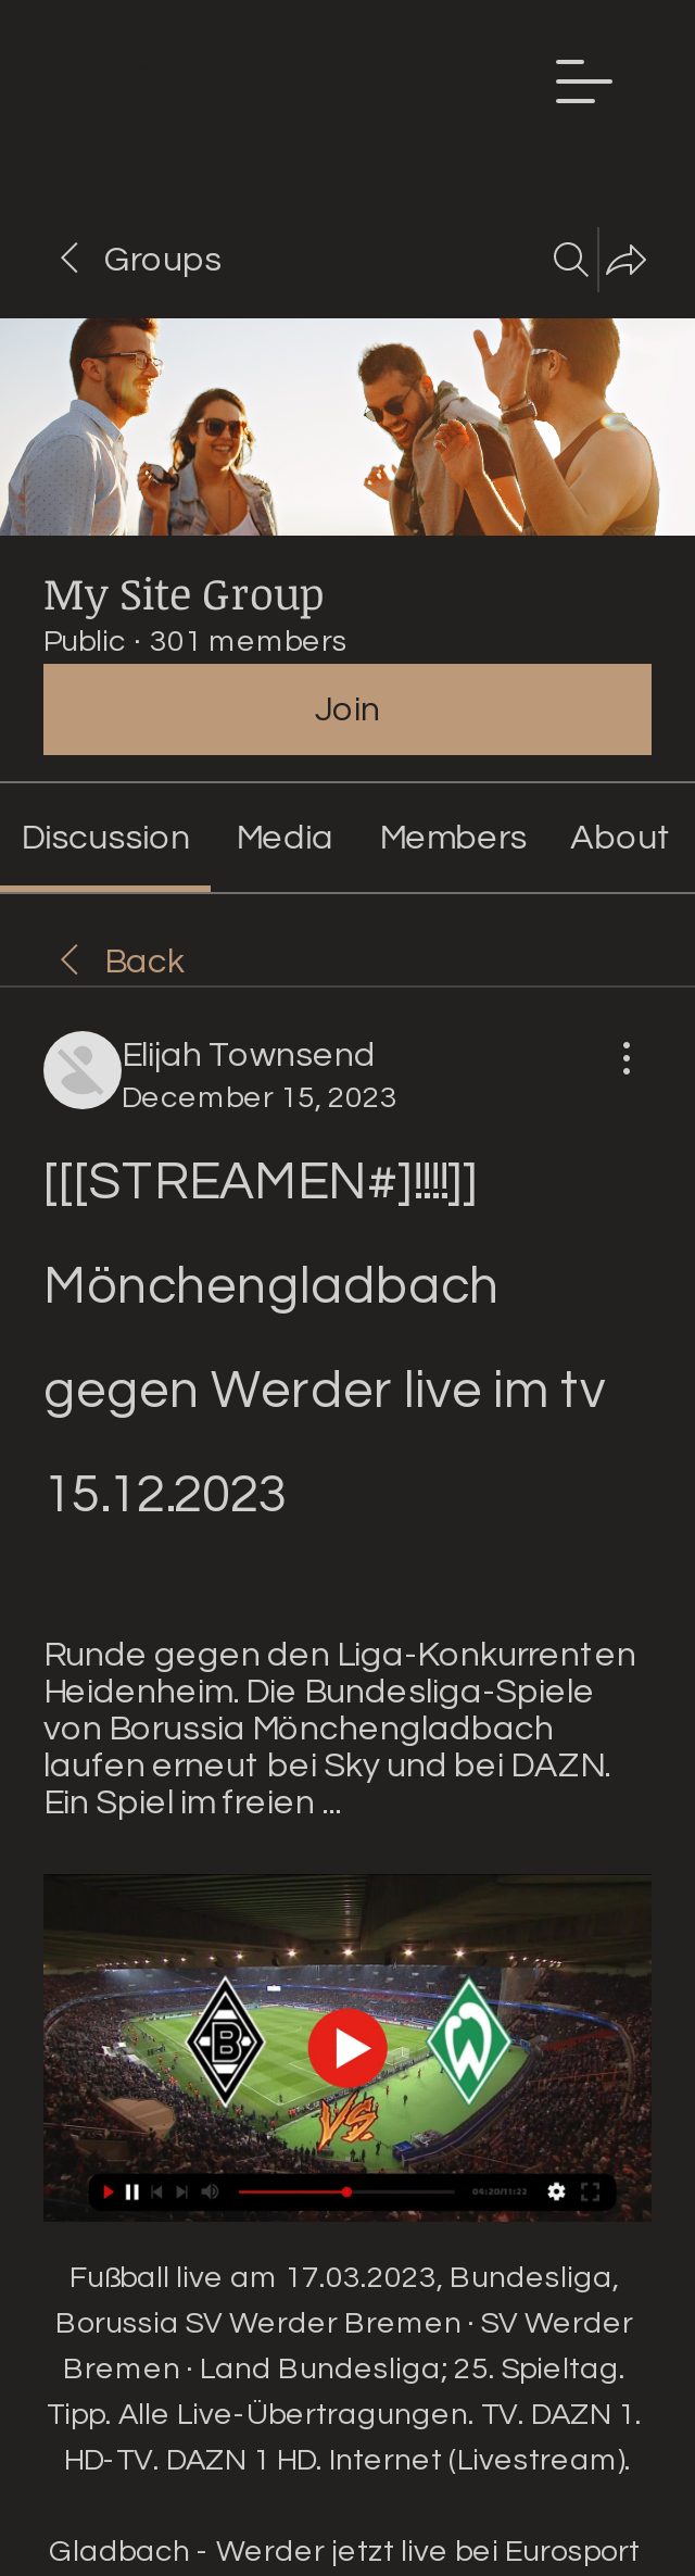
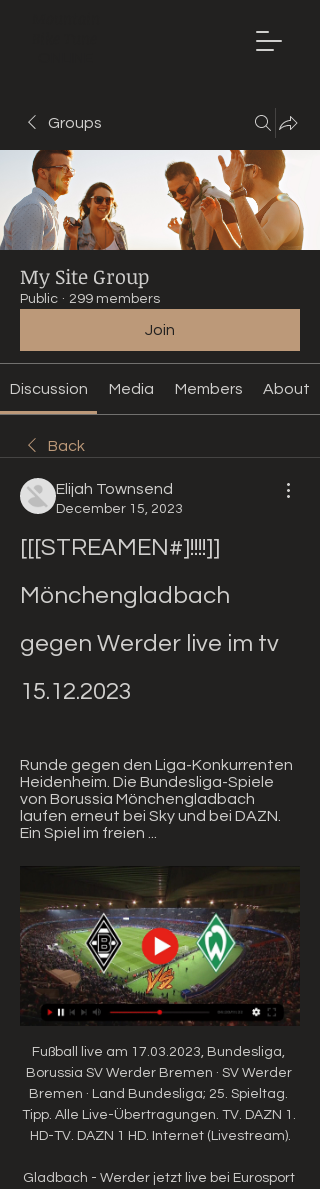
[43,627,347,657] Public · 301 members -> [20,292,160,306] Public · 299 members

